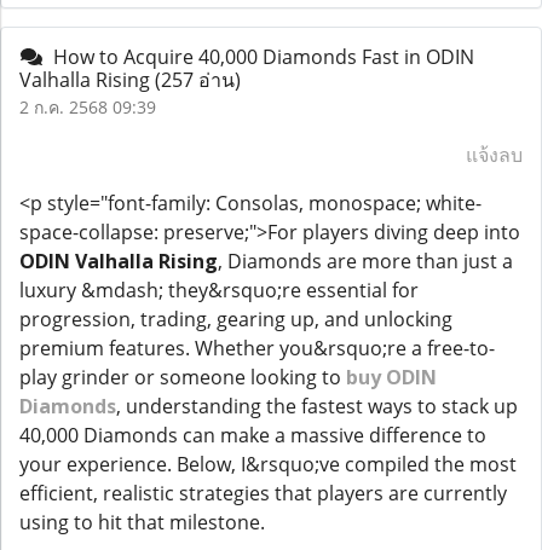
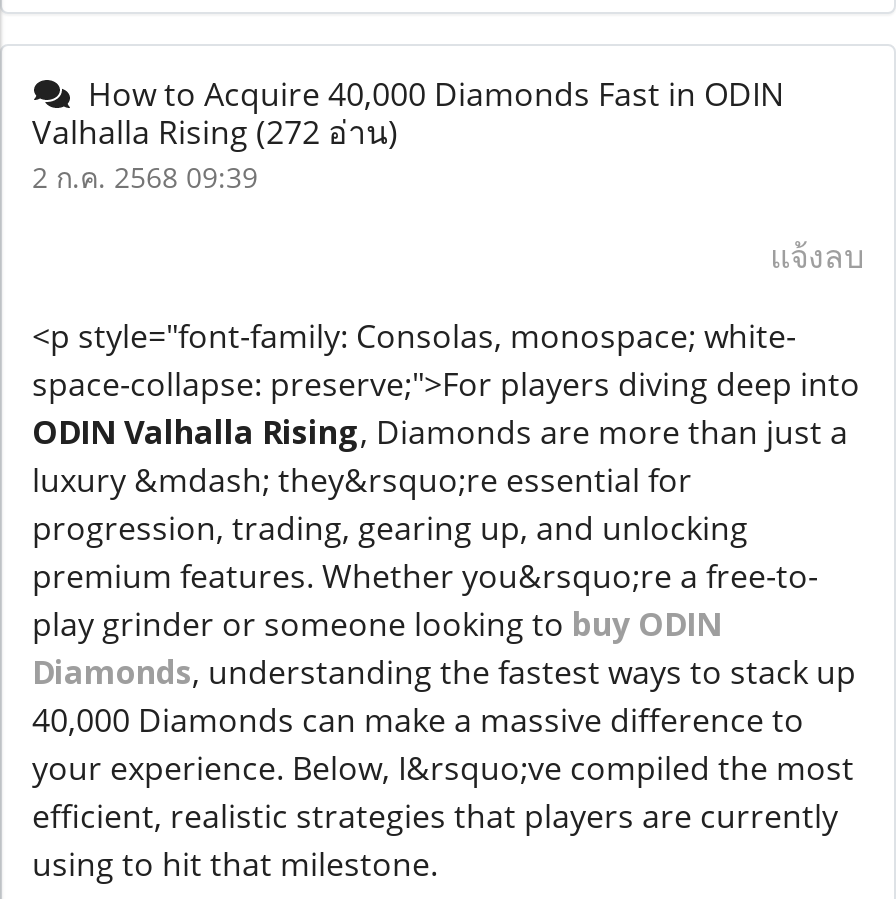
[19,66,241,93] Valhalla Rising(257 อ่าน) -> [32,110,398,154] Valhalla Rising(272 อ่าน)

